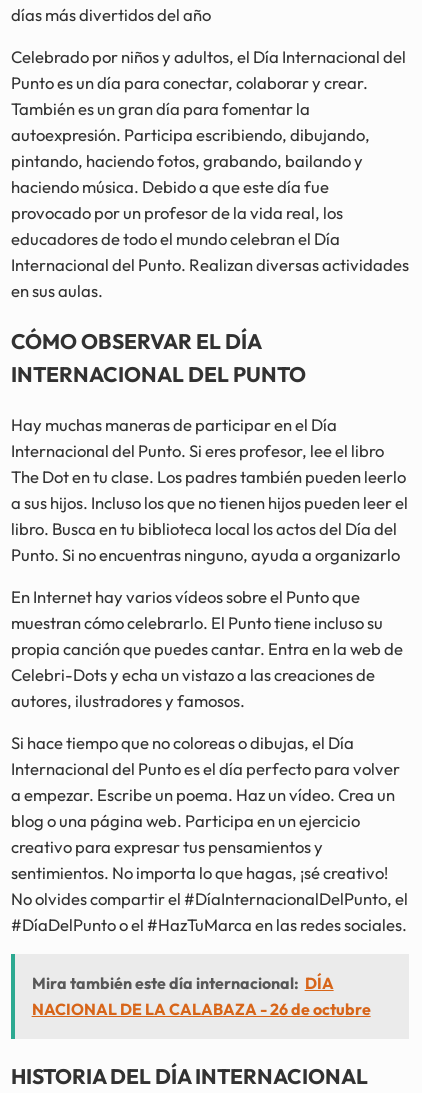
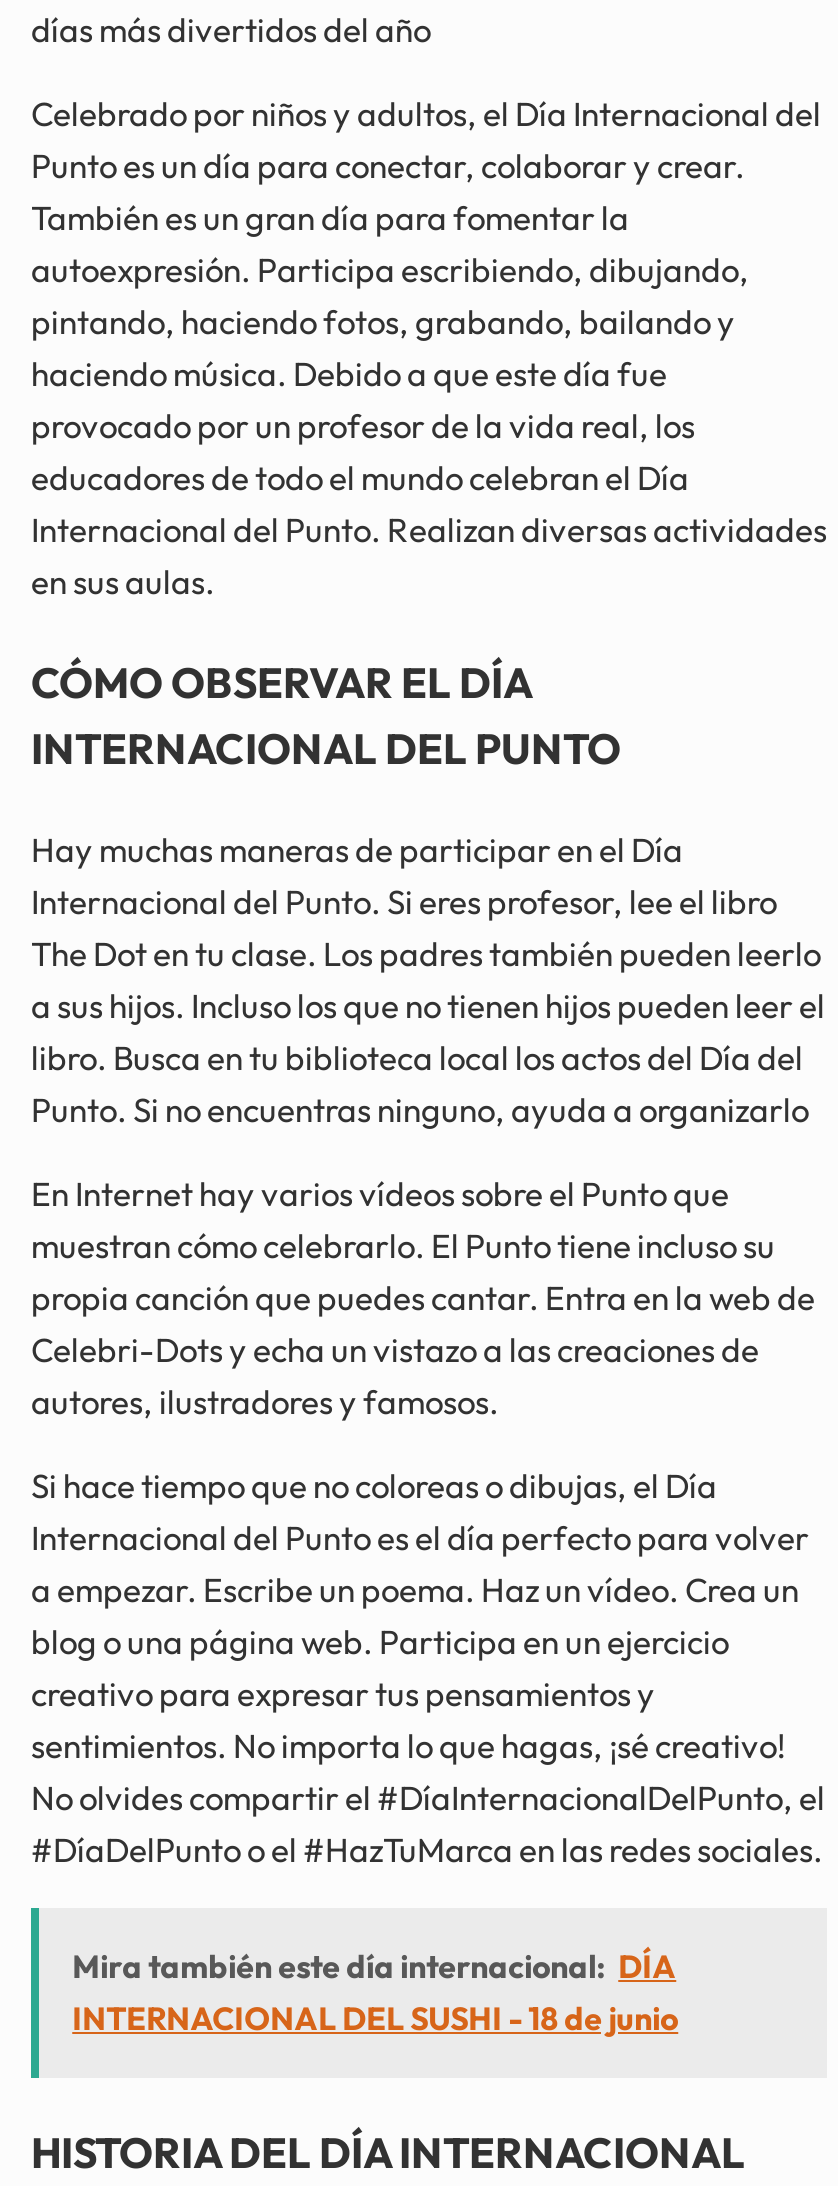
[32,999,371,1019] NACIONAL DE LA CALABAZA - 26 de octubre -> [72,1999,678,2039] INTERNACIONAL DEL SUSHI - 18 de junio

